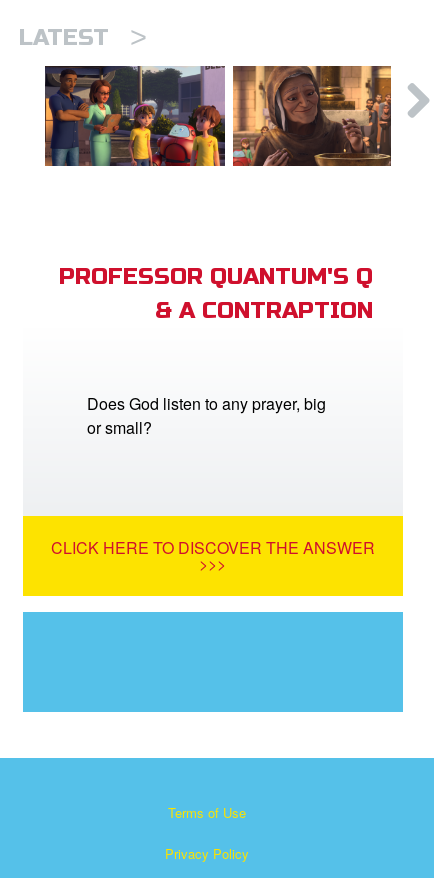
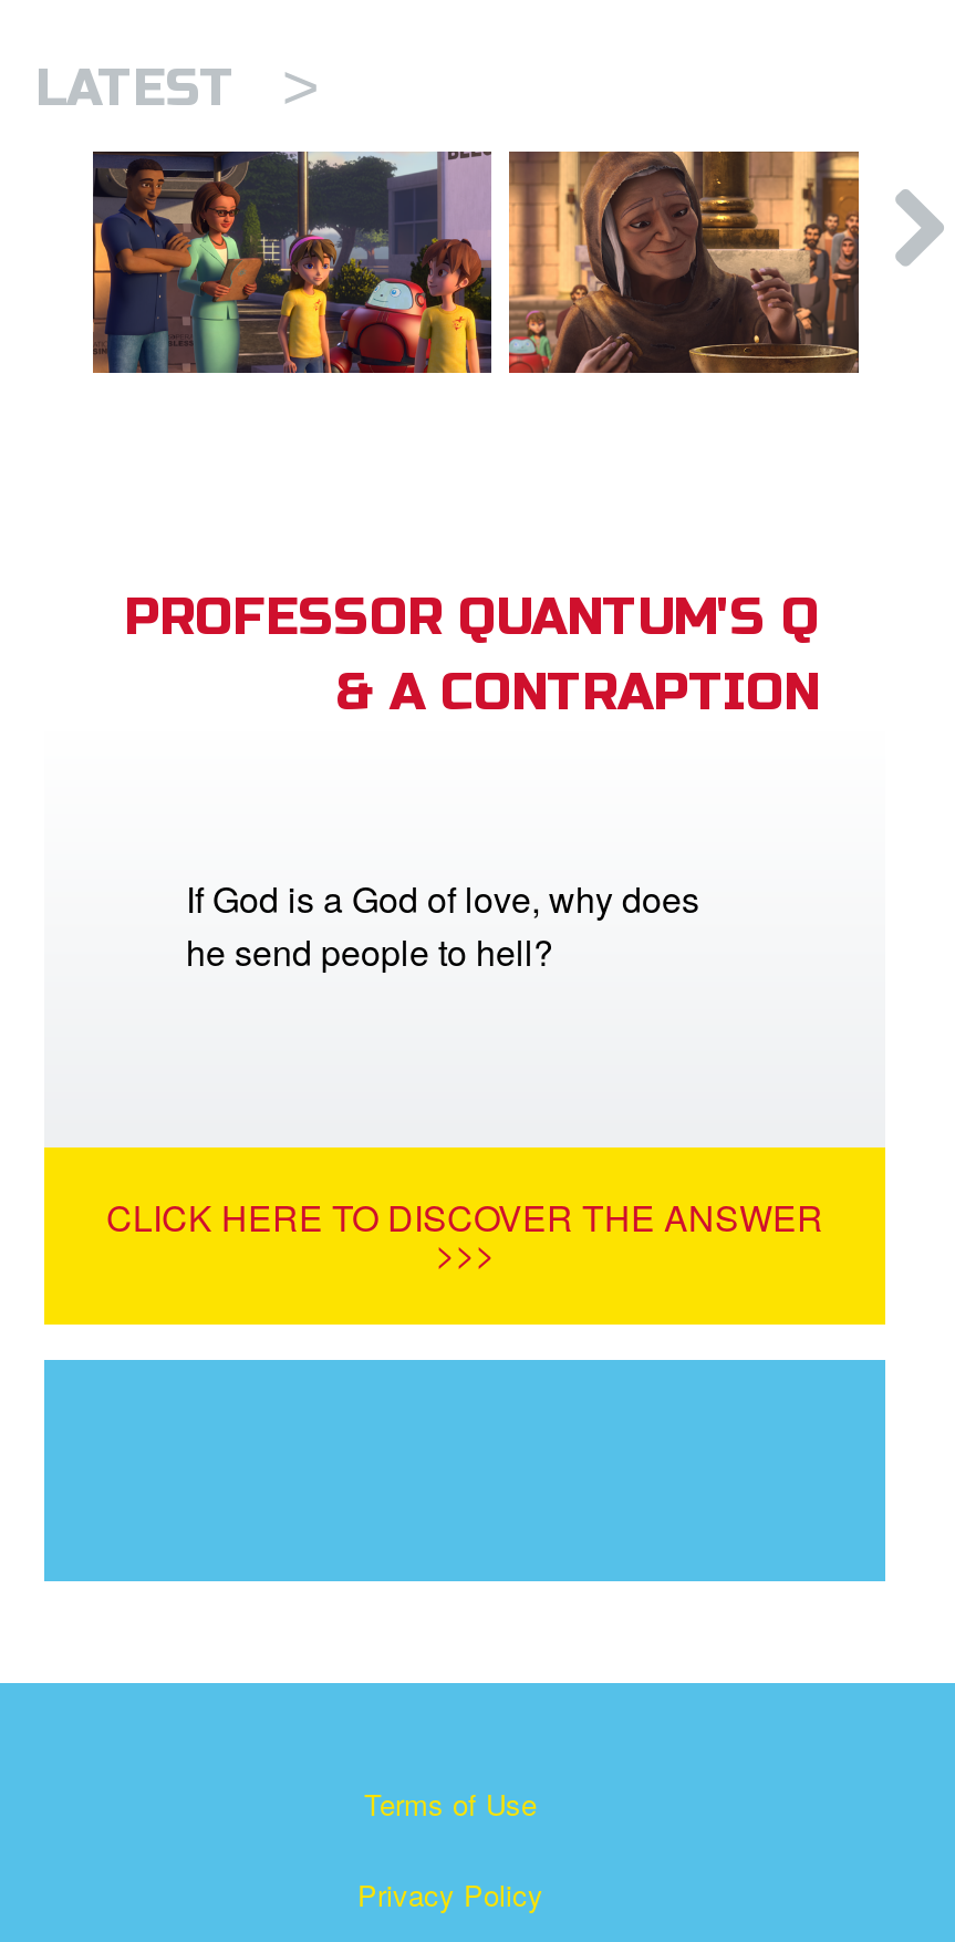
[87,392,326,439] Does God listen to any prayer, big | or small? -> [186,874,699,978] If God is a God of love, why does | he send people to hell?

